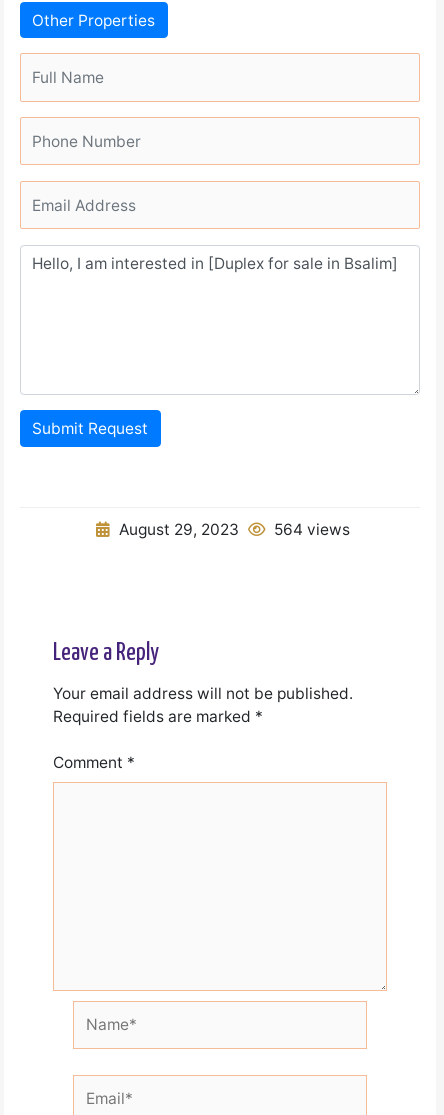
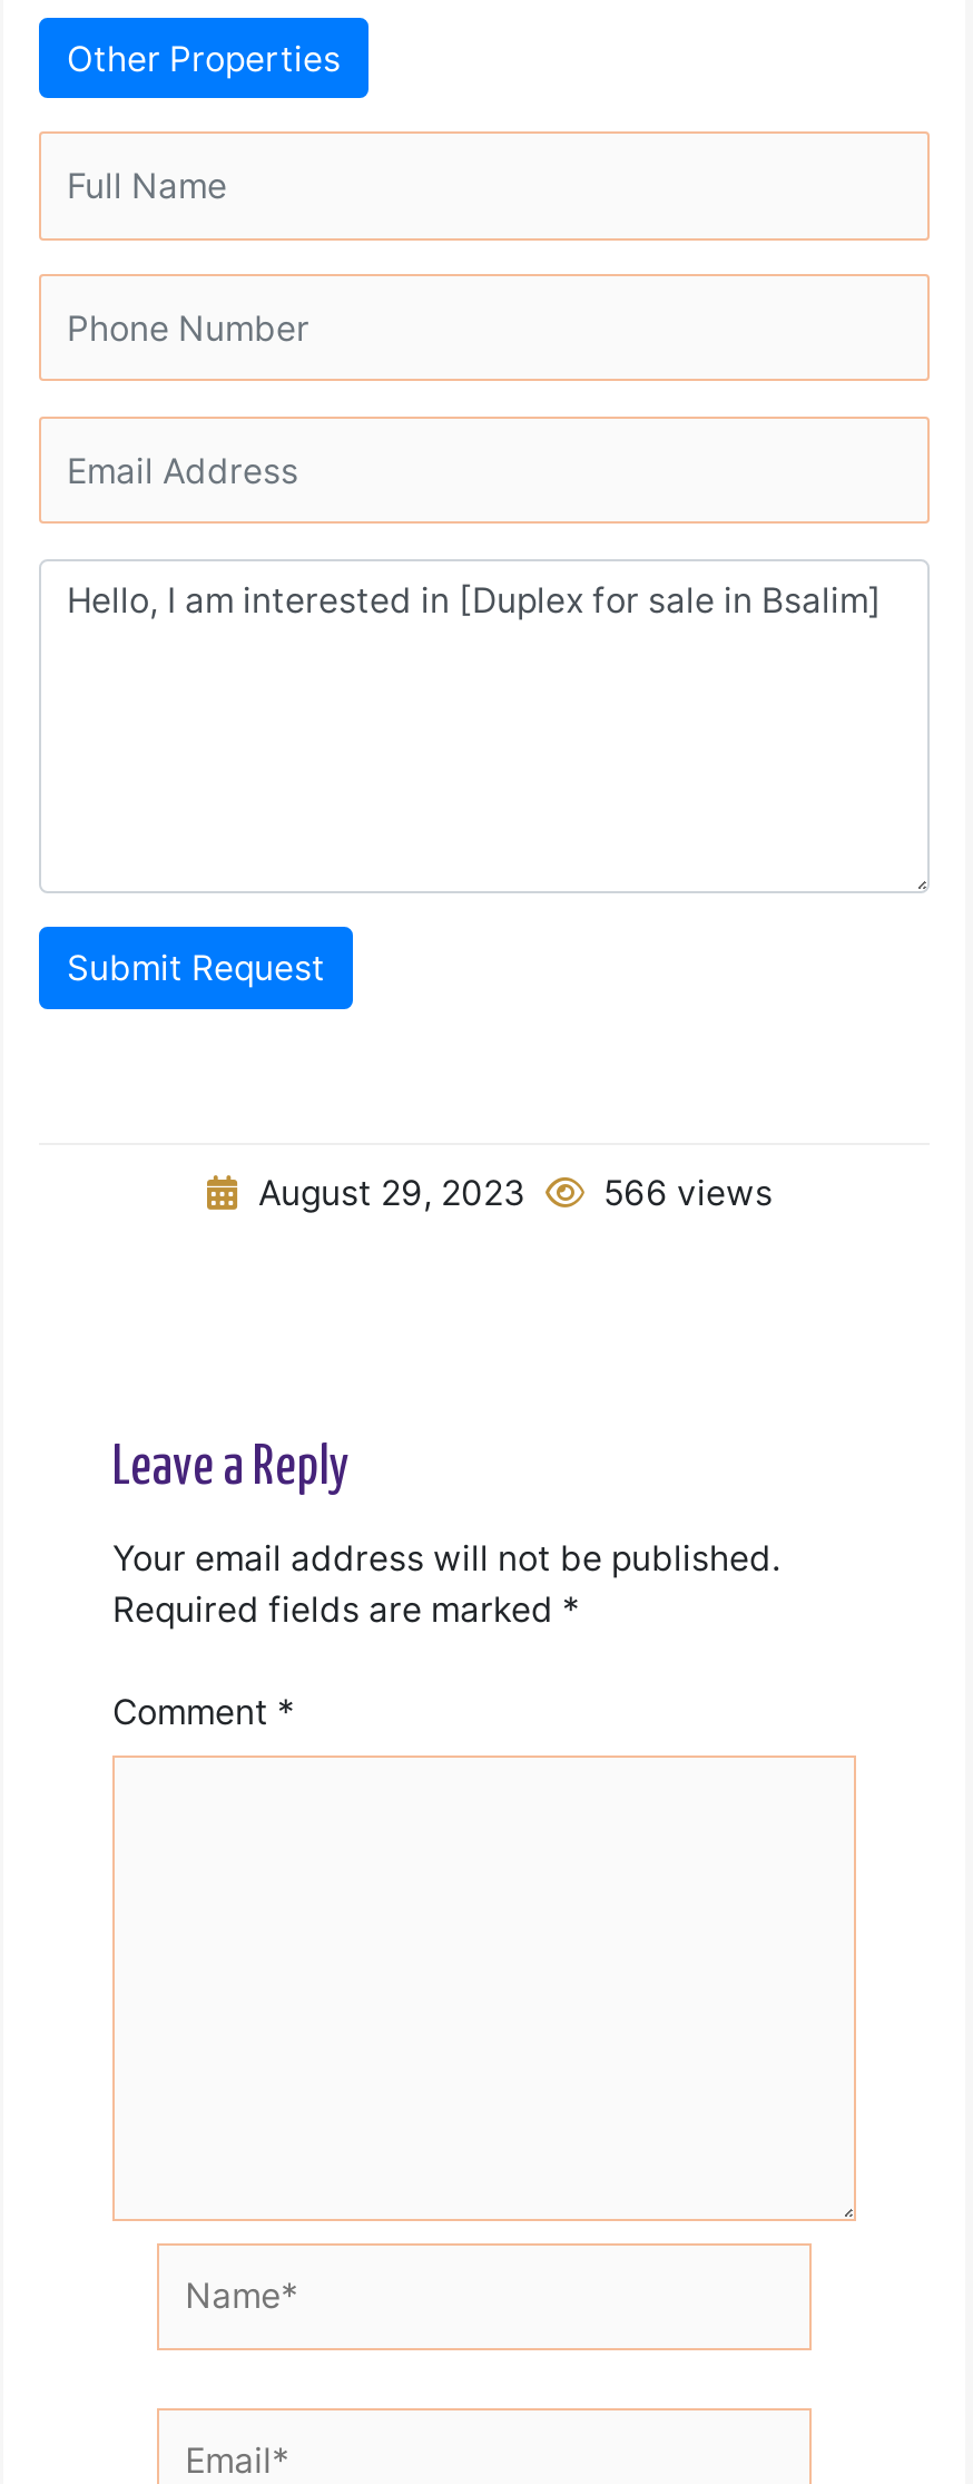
[114,520,349,539] August 29, 2023 564 views -> [249,1171,773,1214] August 29, 2023 566 views

